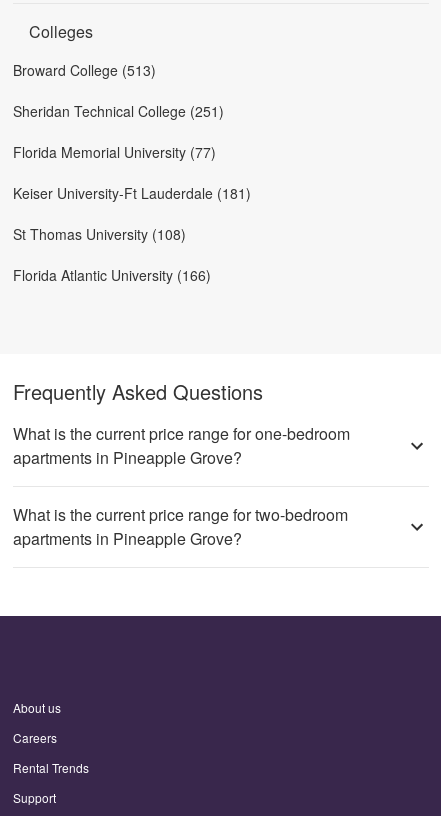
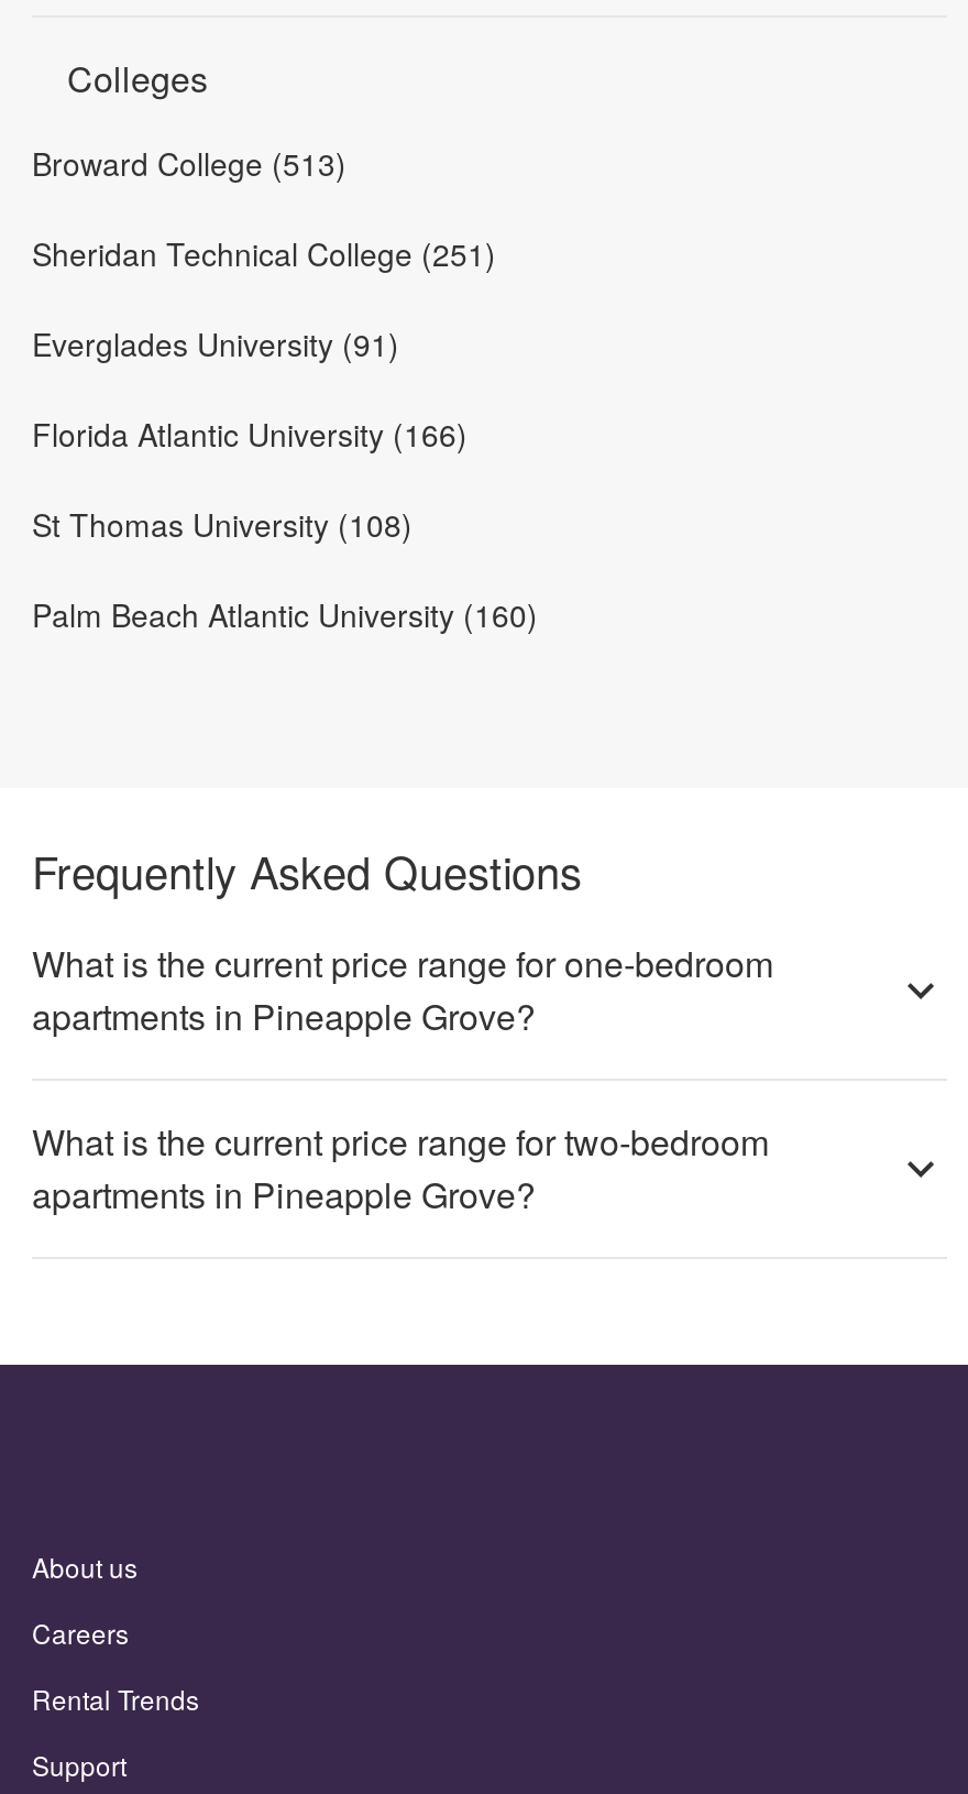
[13,142,216,162] Florida Memorial University (77) -> [32,321,399,365] Everglades University (91)
[13,183,251,203] Keiser University-Ft Lauderdale (181) -> none
none -> [32,592,538,636] Palm Beach Atlantic University (160)
moved [13,265,211,285] -> [32,412,468,456]: Florida Atlantic University (166)

